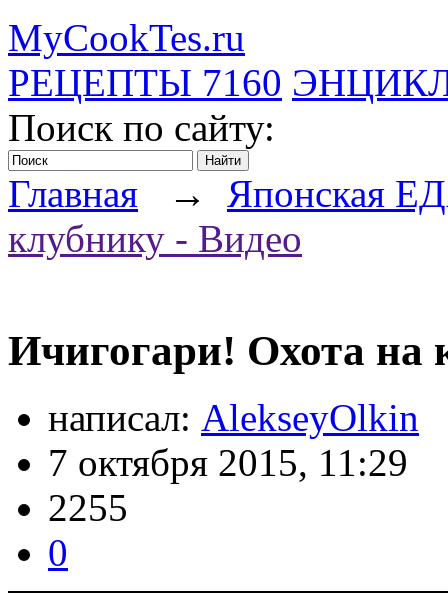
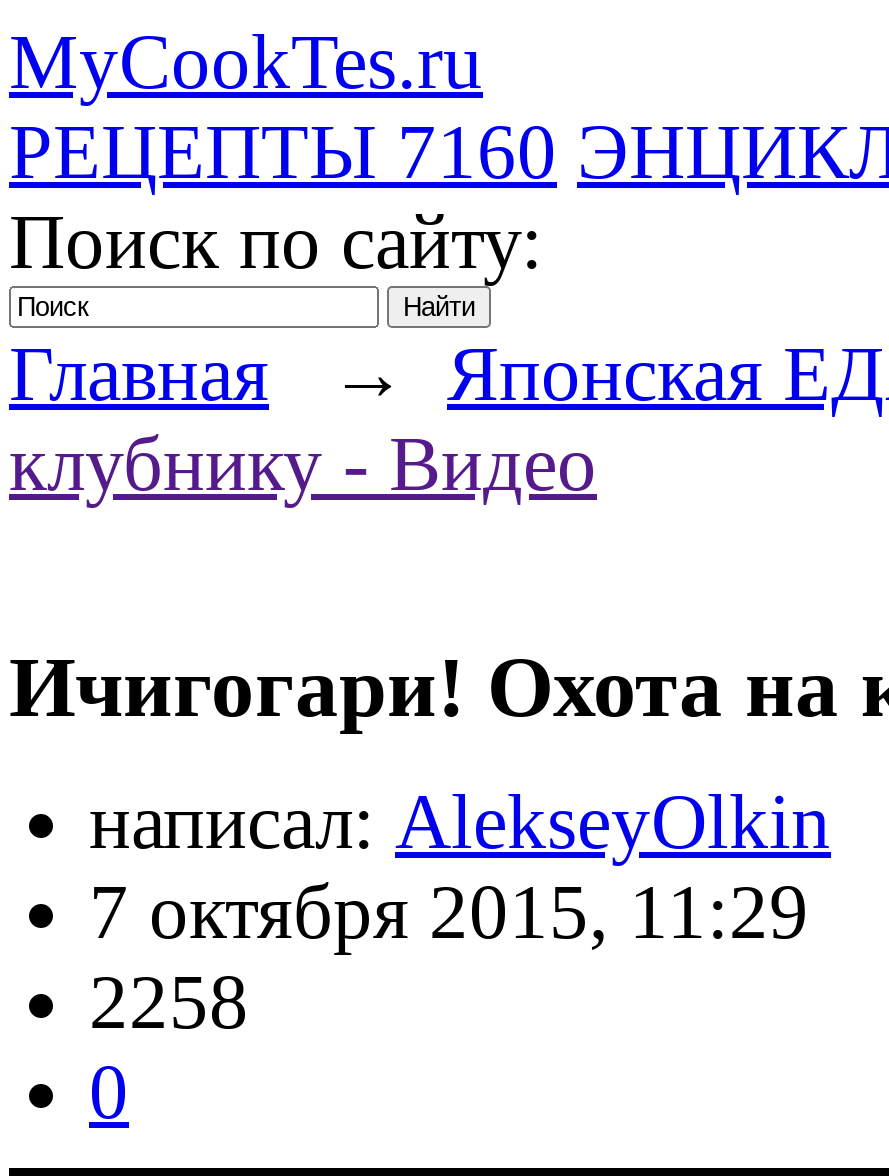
[48,486,128,529] 2255 -> [89,958,249,1044] 2258

